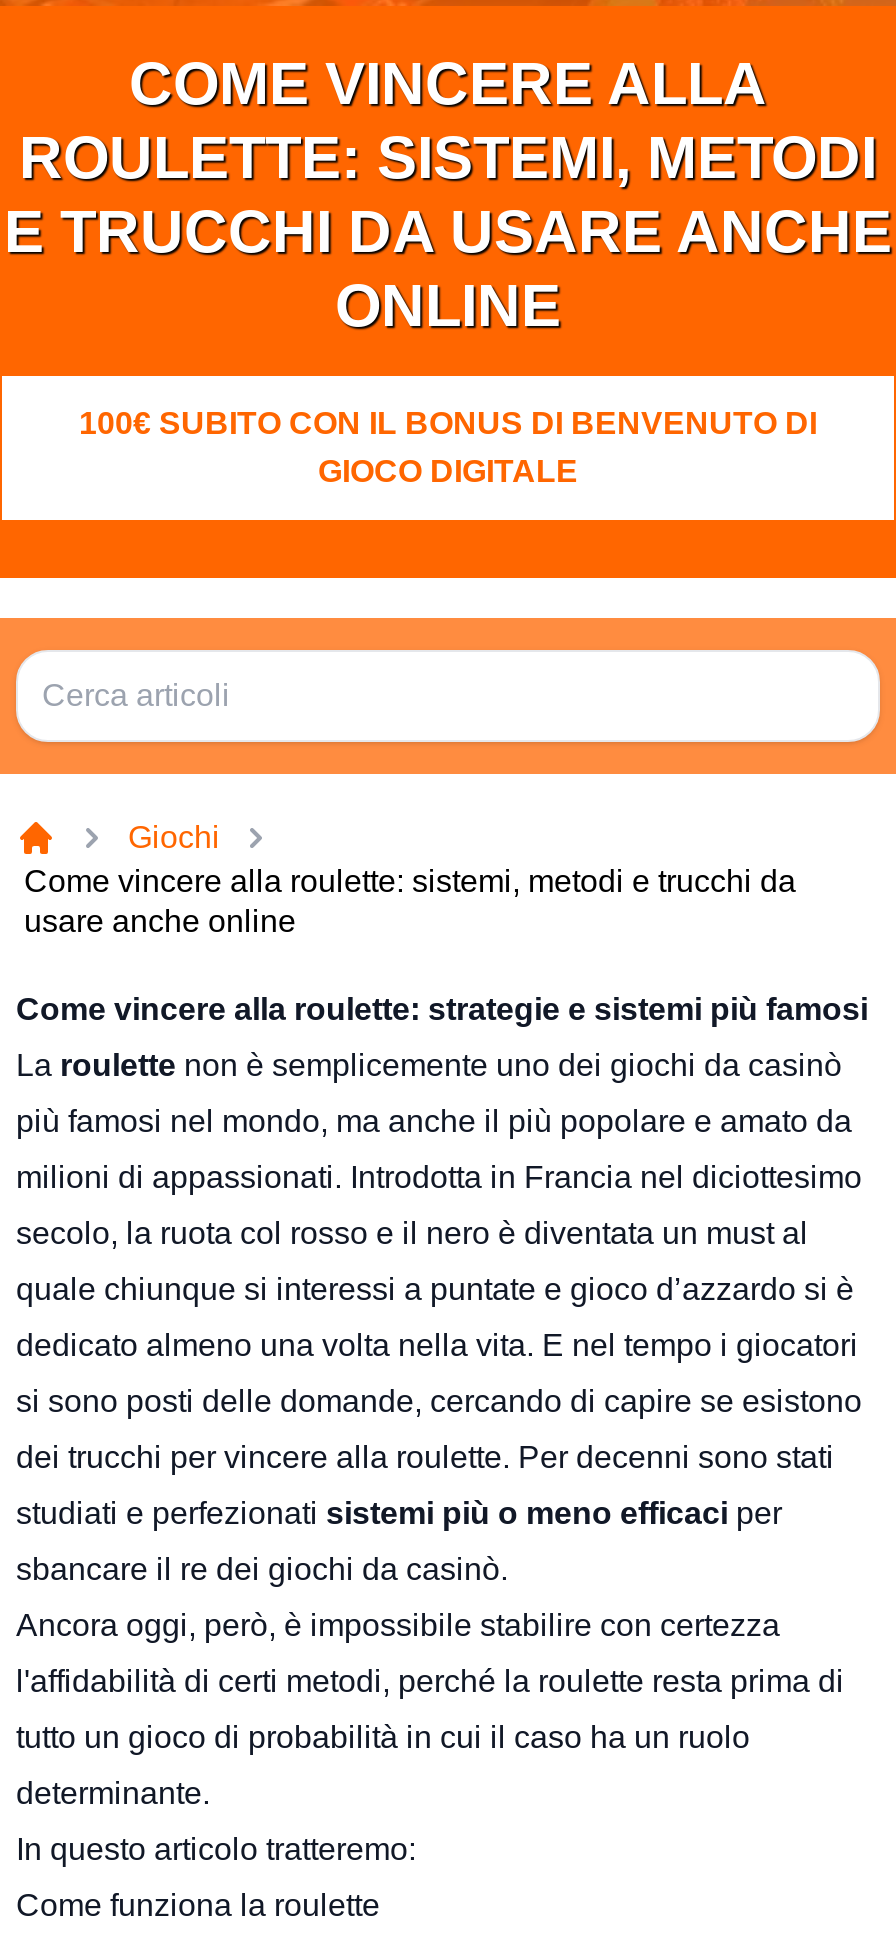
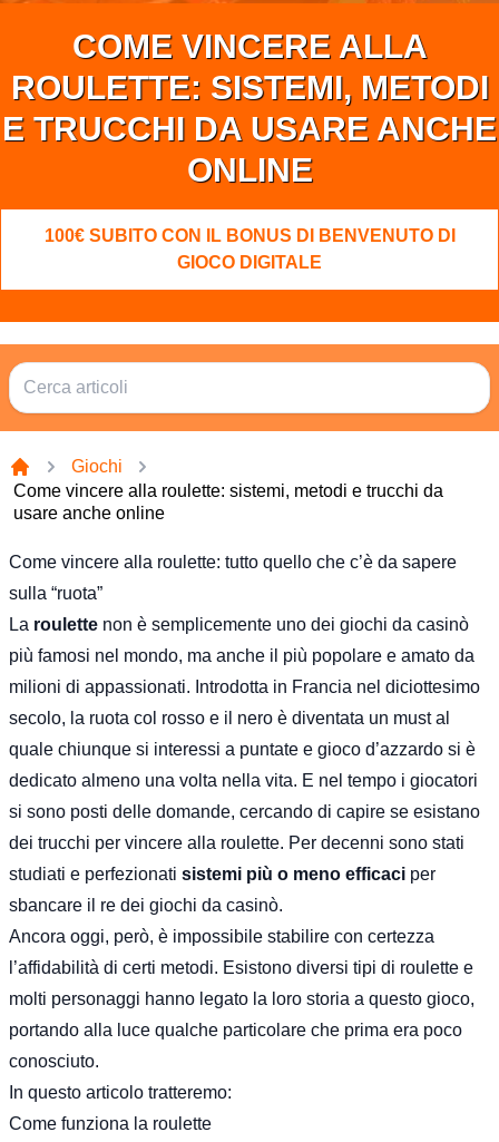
[16,992,868,1026] Come vincere alla roulette: strategie e sistemi più famosi -> [9,552,457,603] Come vincere alla roulette: tutto quello che c’è da sapere | sulla “ruota”
[16,1384,862,1418] si sono posti delle domande, cercando di capire se esistono -> [9,802,480,821] si sono posti delle domande, cercando di capire se esistano
[16,1664,844,1810] l'affidabilità di certi metodi, perché la roulette resta prima di | tutto un gioco di probabilità in cui il caso ha un ruolo | determinante. -> [9,958,474,1070] l’affidabilità di certi metodi. Esistono diversi tipi di roulette e | molti personaggi hanno legato la loro storia a questo gioco, | portando alla luce qualche particolare che prima era poco | conosciuto.

